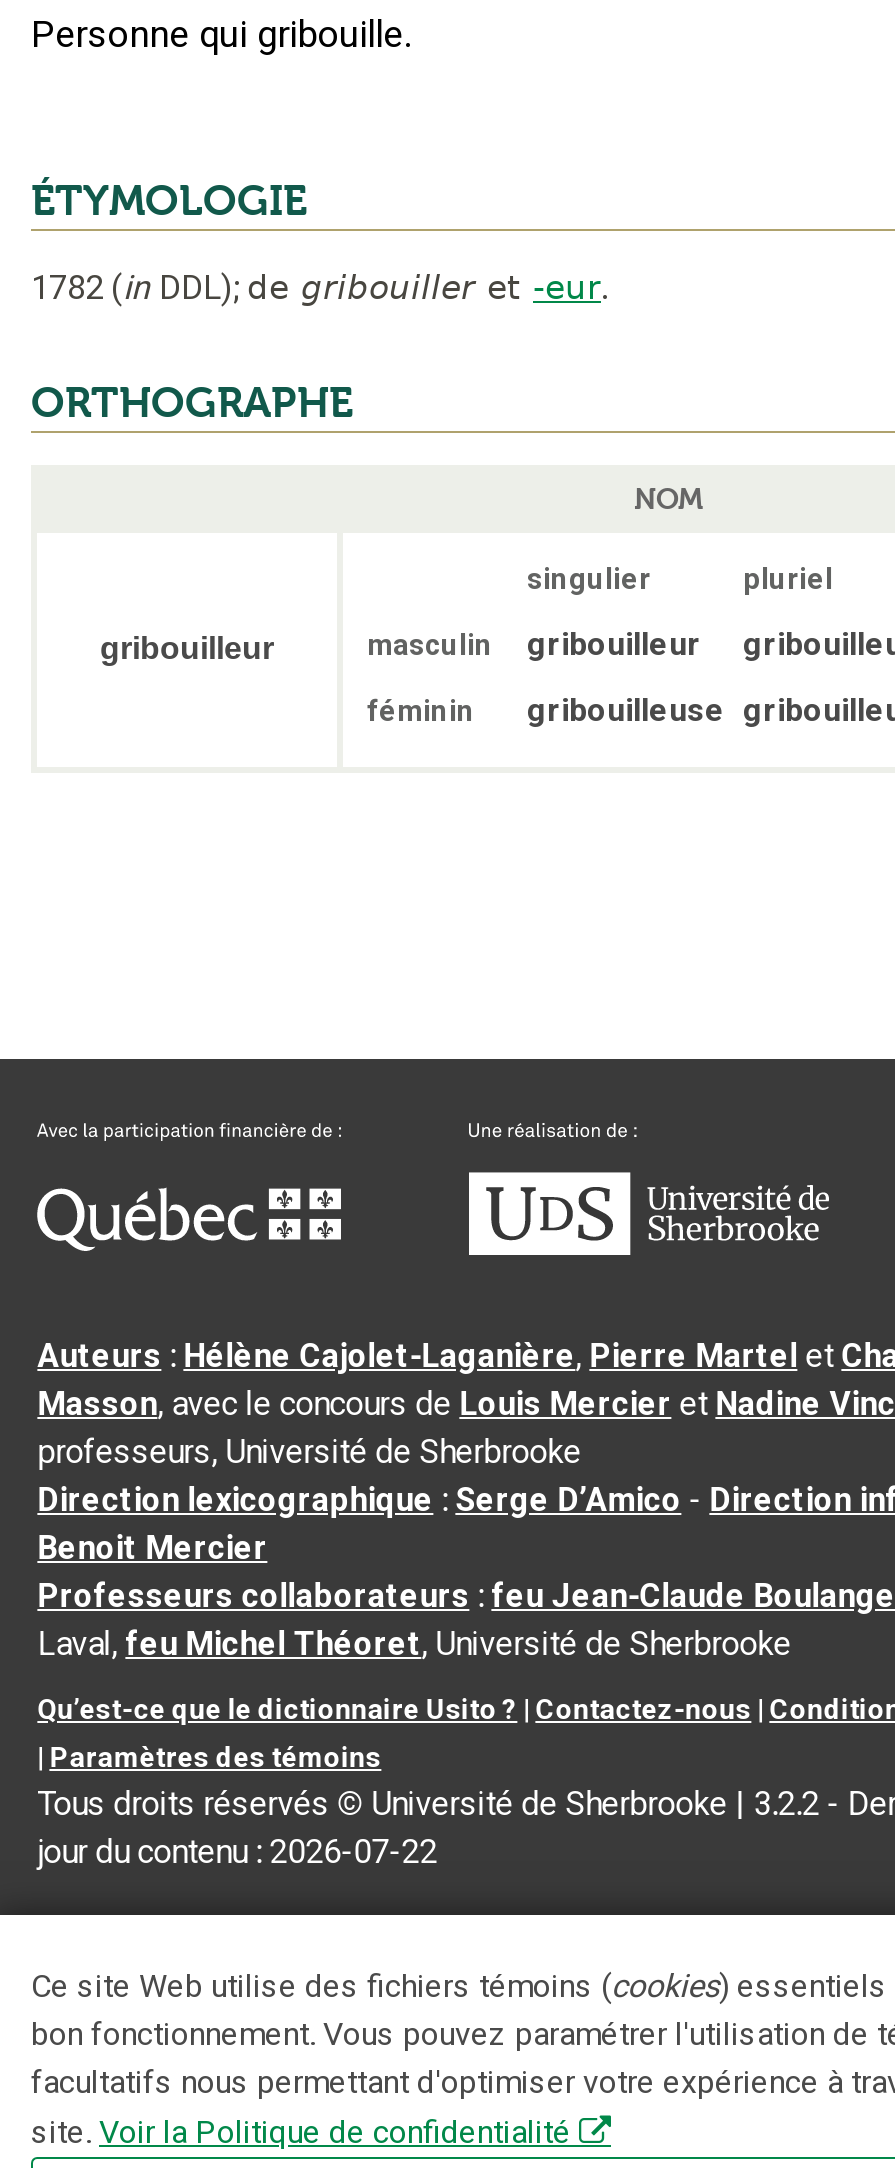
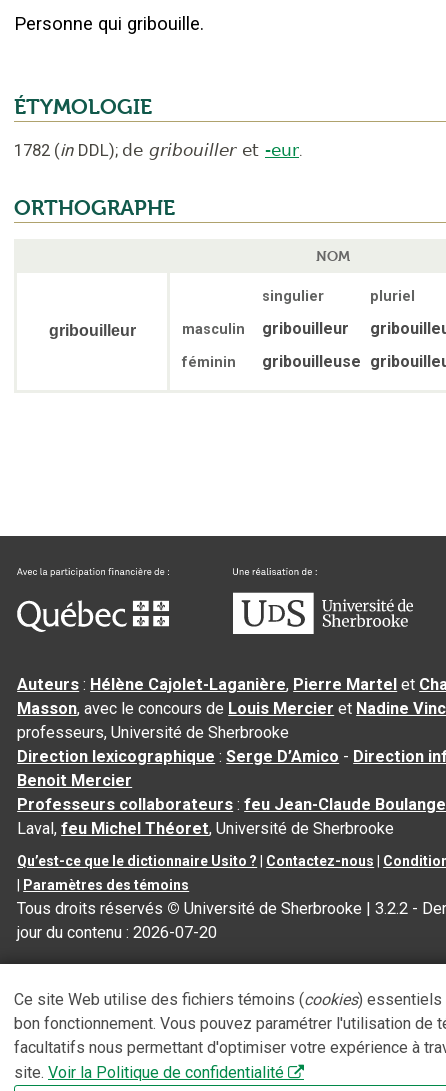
[37,1833,437,1871] jour du contenu : 2026-07-22 -> [17,923,217,942] jour du contenu : 2026-07-20

